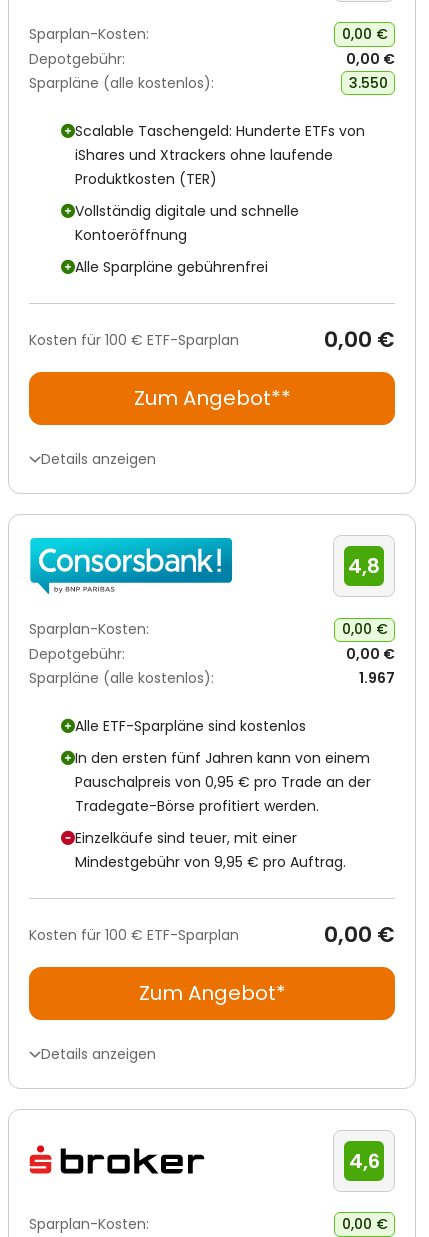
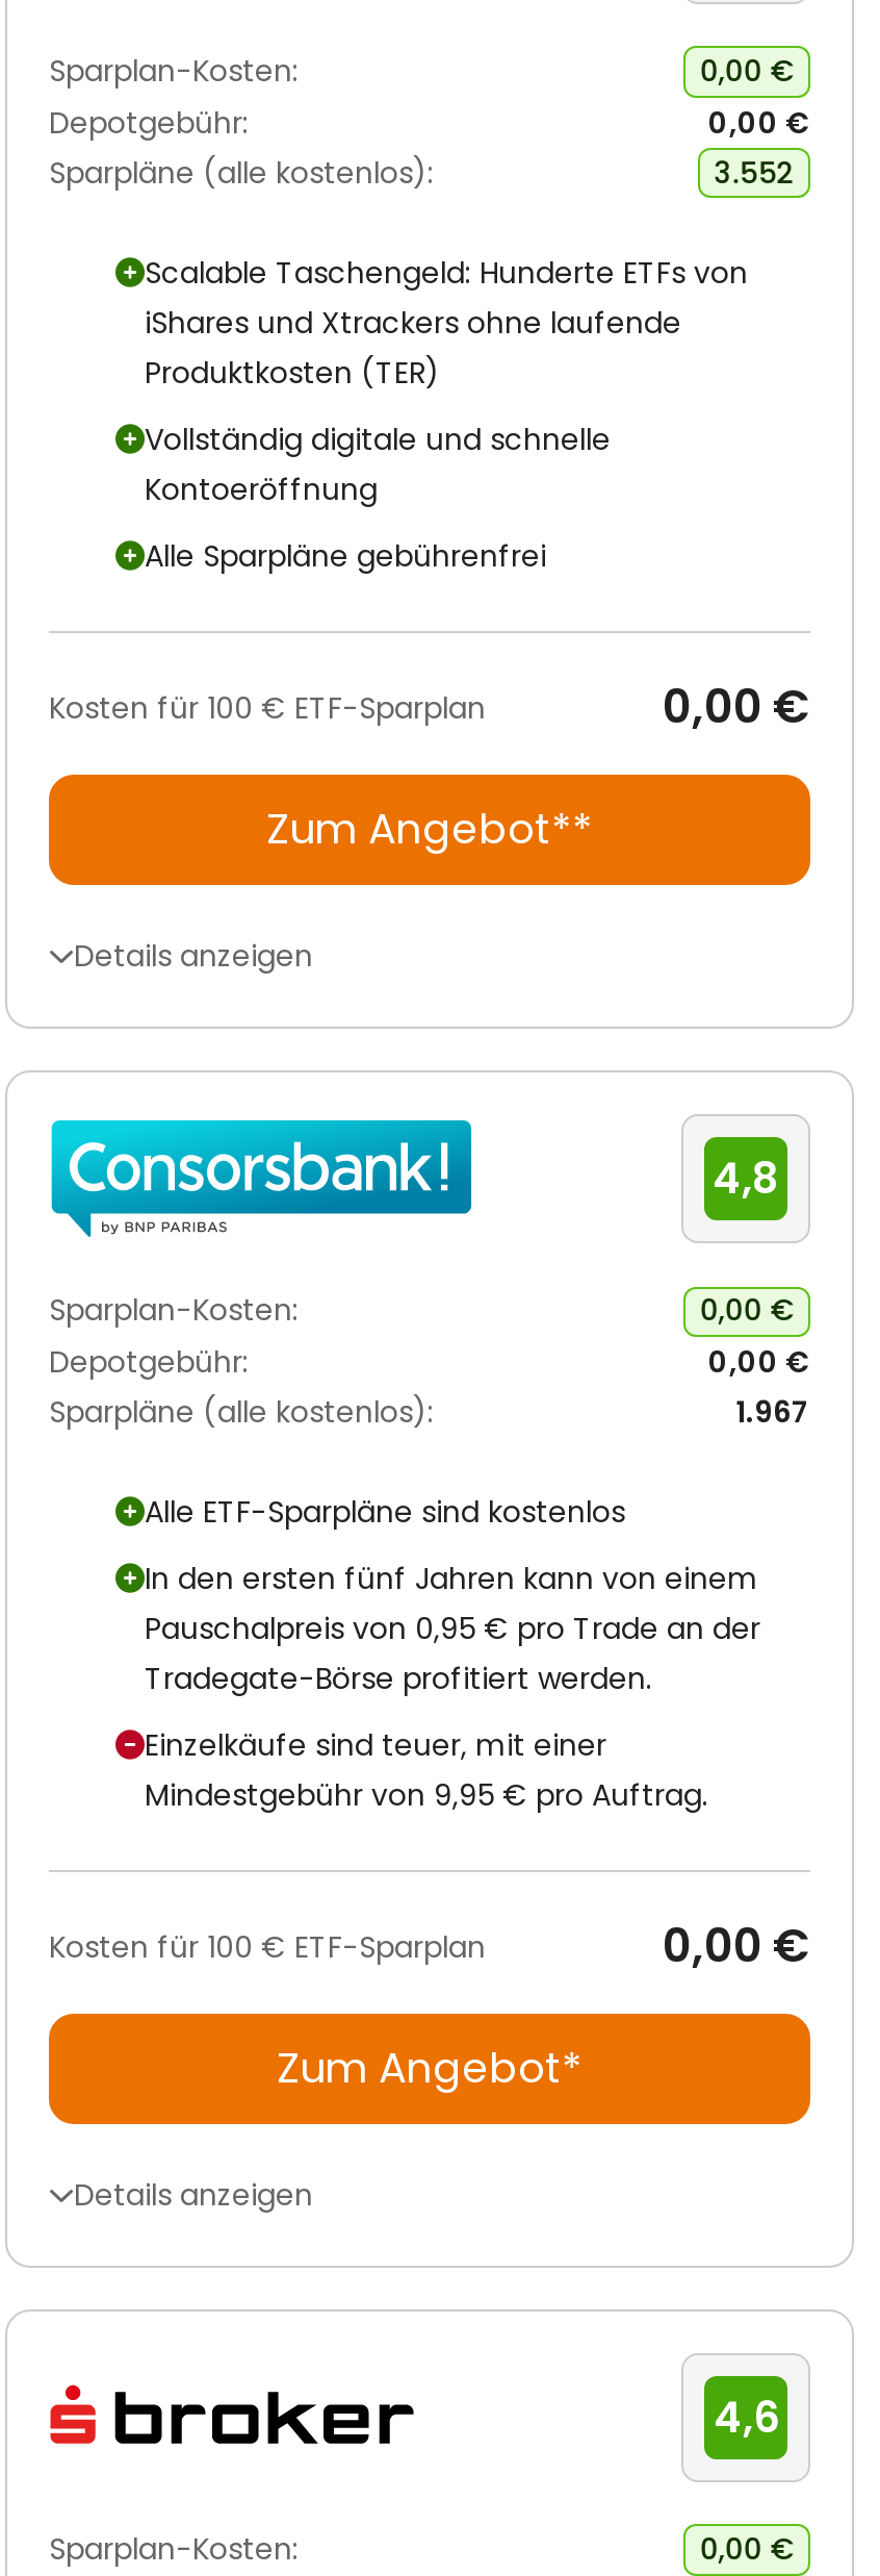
[349,73,388,93] 3.550 -> [714,151,795,193] 3.552

